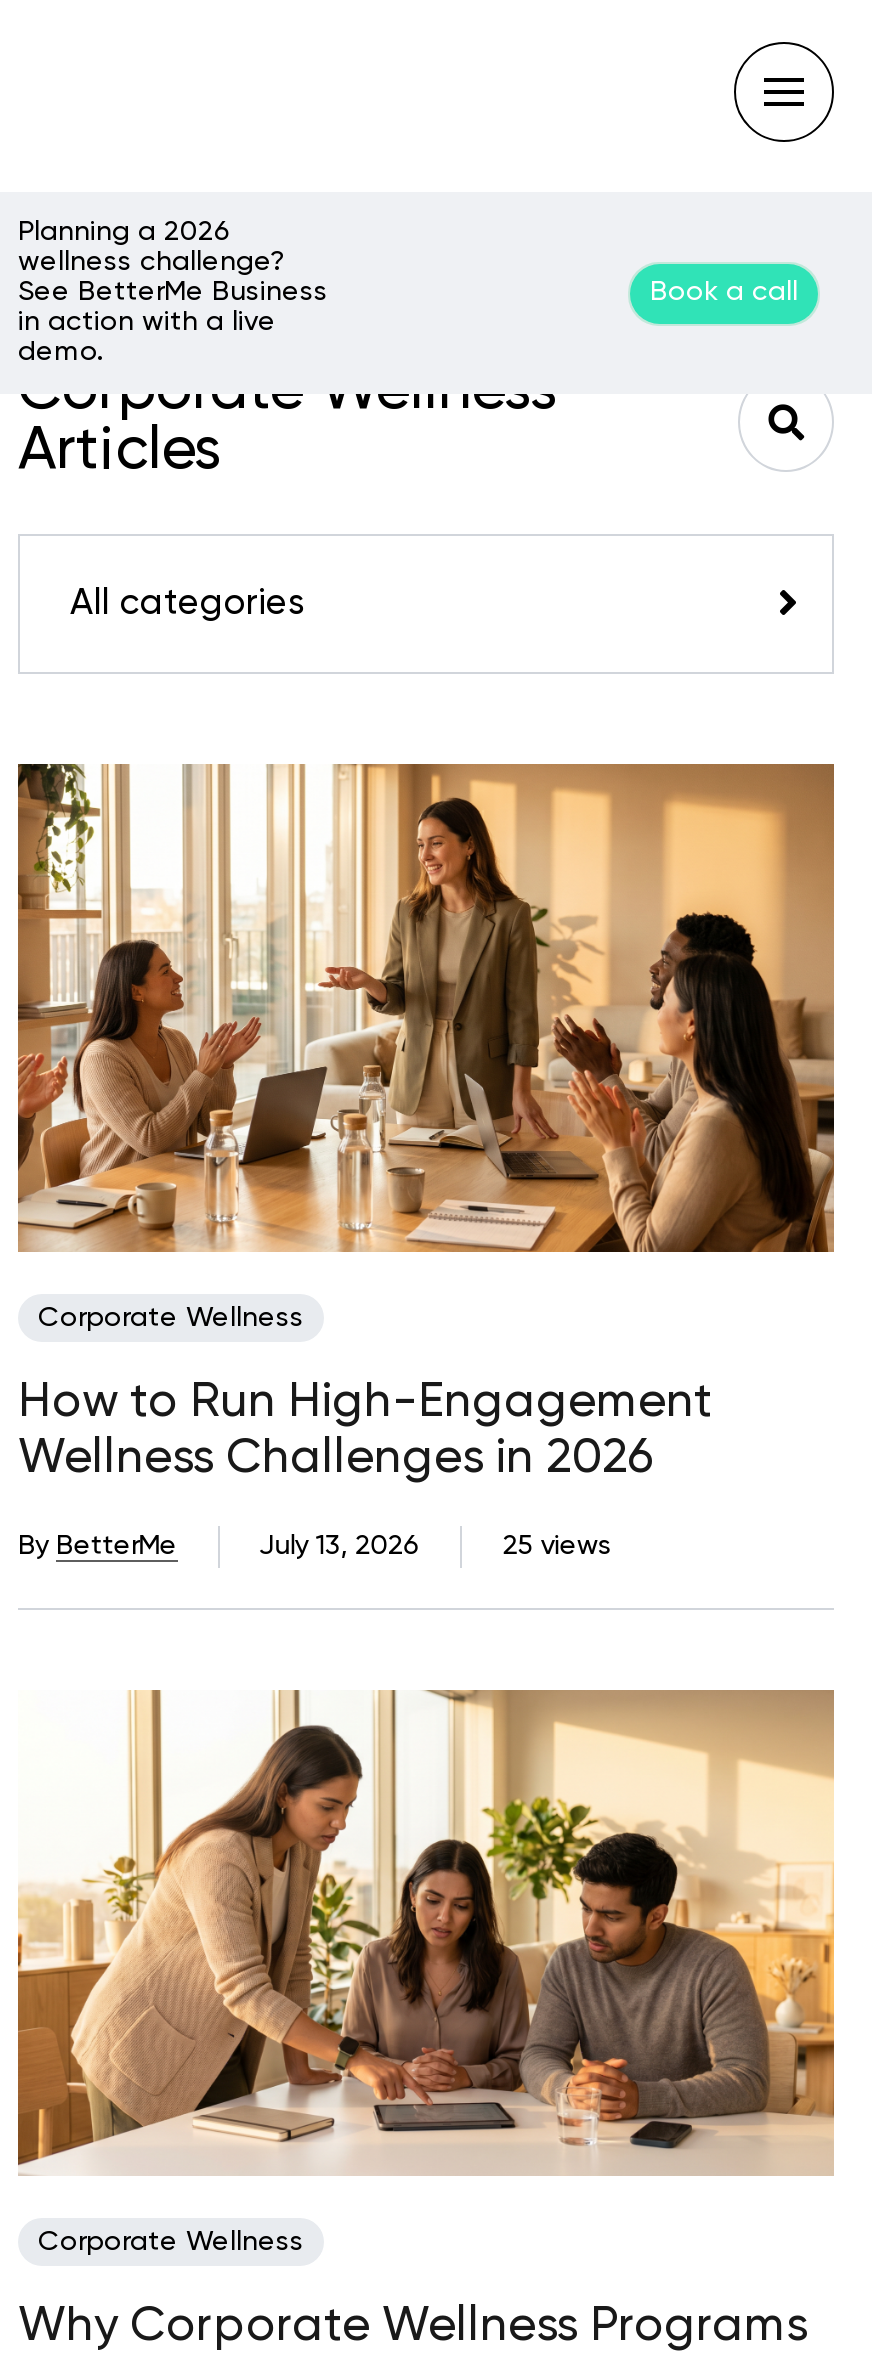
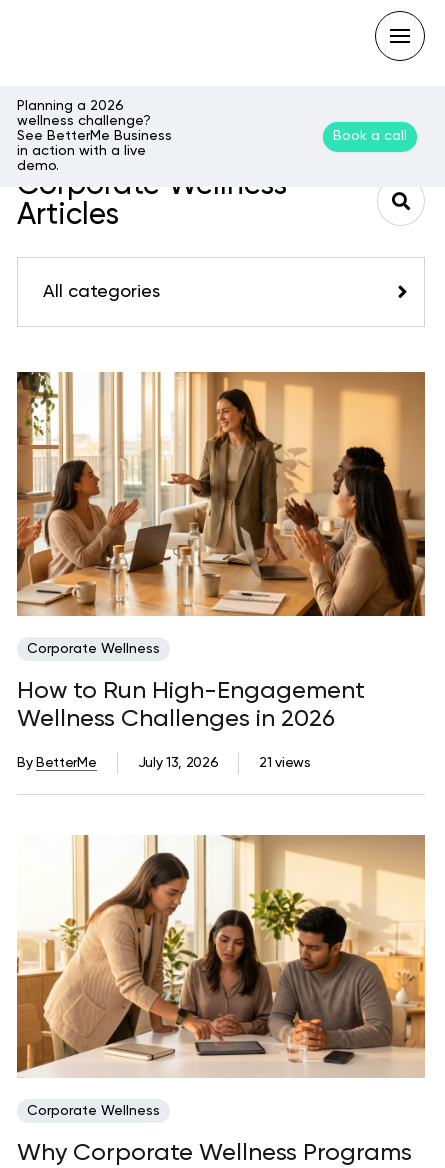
[503,1531,612,1559] 25 views -> [259,756,311,770] 21 views

